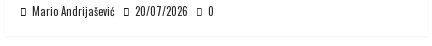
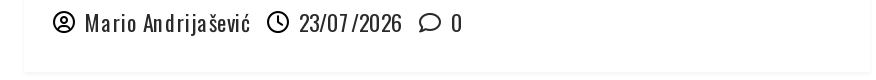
[31,3,213,19] Mario Andrijašević 20/07/2026 0 -> [85,6,463,38] Mario Andrijašević 23/07/2026 0

